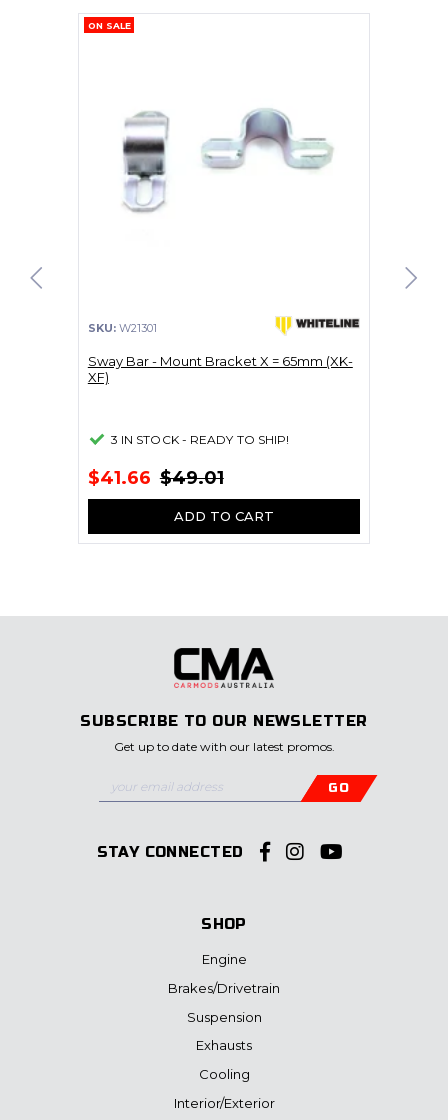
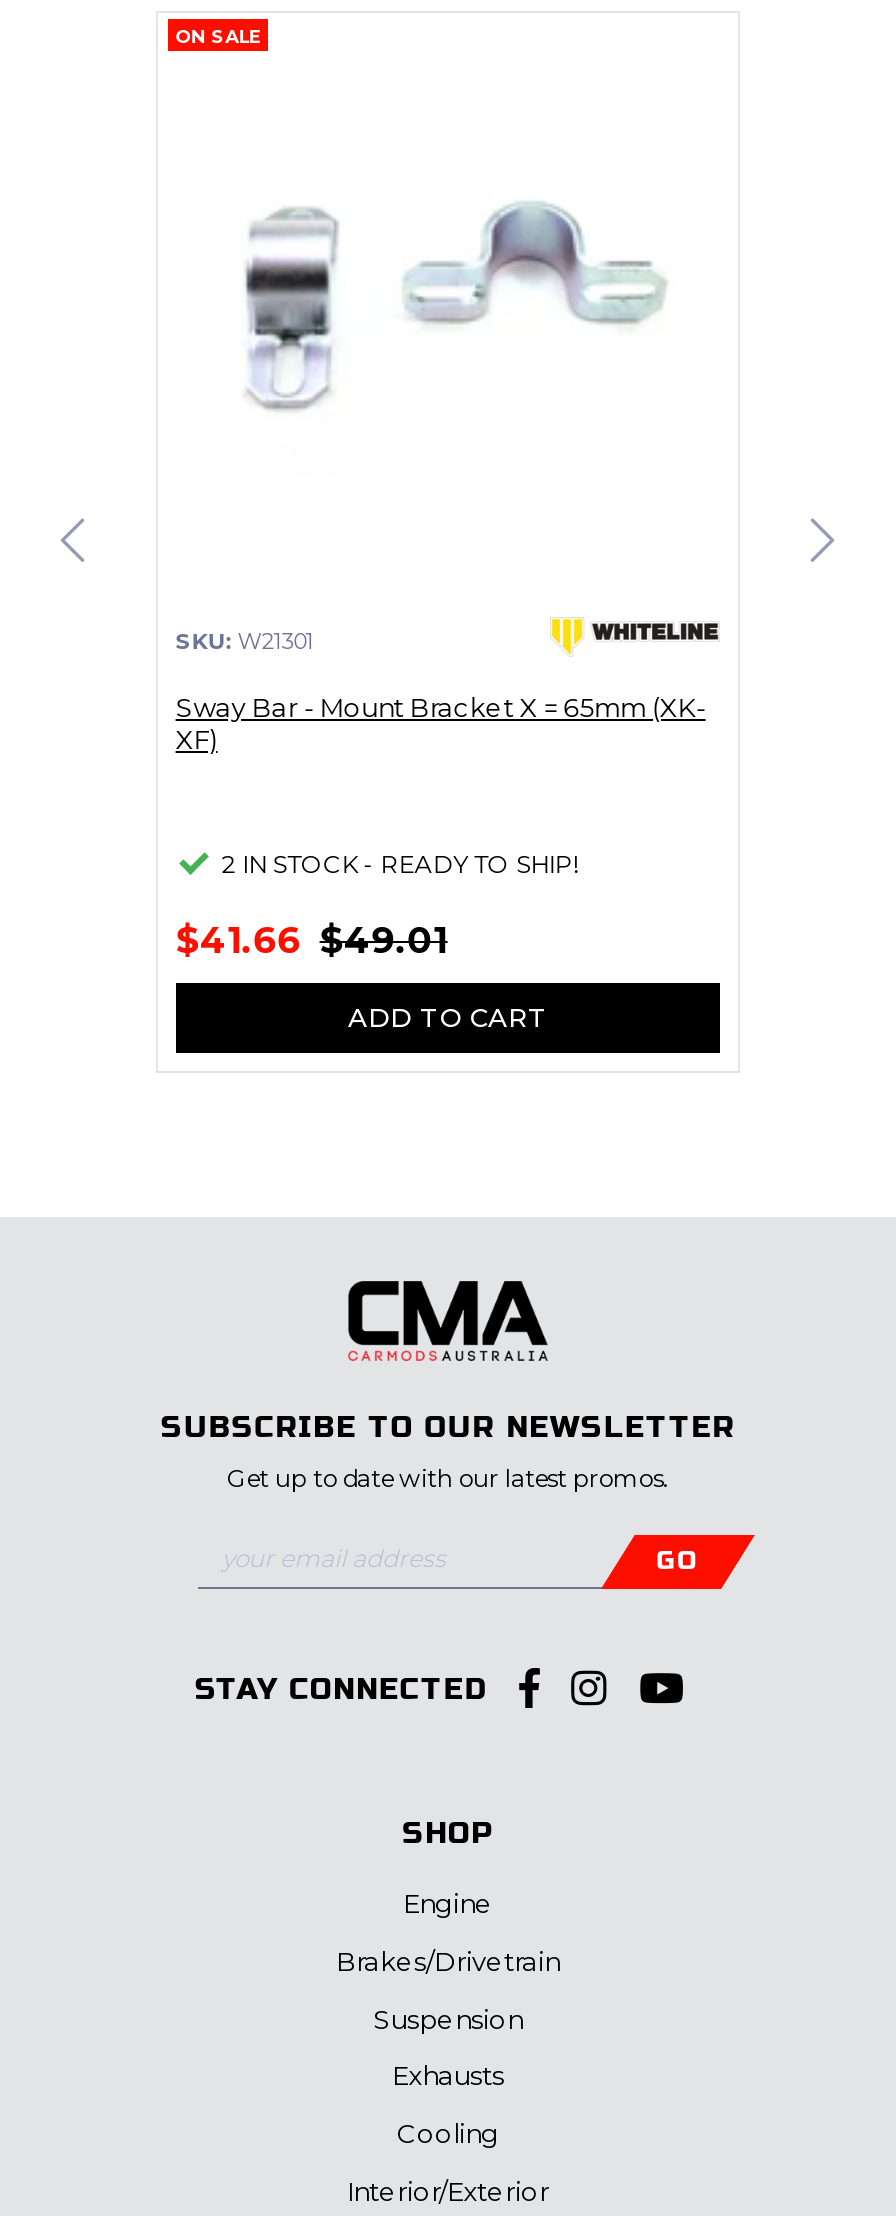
[111,432,289,447] 3 IN STOCK - READY TO SHIP! -> [222,849,579,879] 2 IN STOCK - READY TO SHIP!

